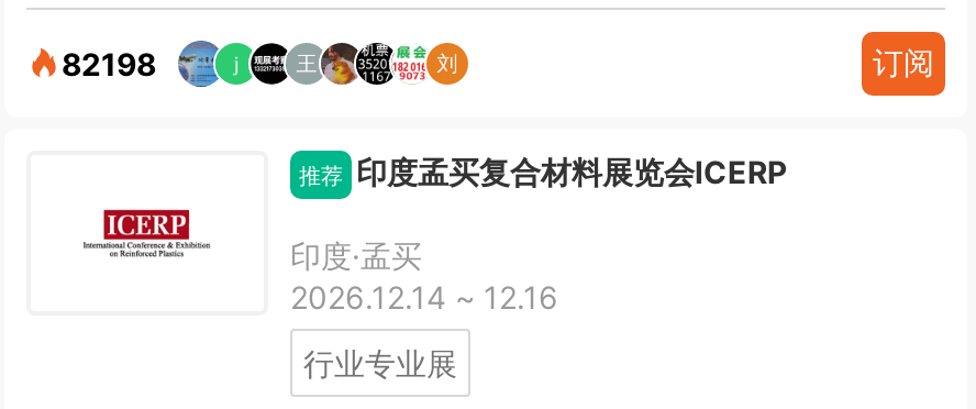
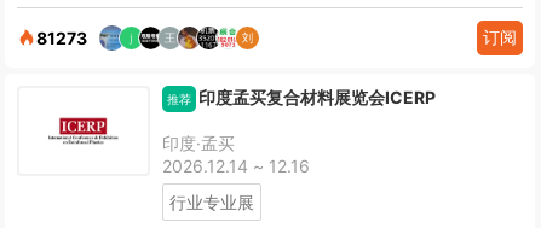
[62,44,156,82] 82198 -> [36,27,87,48] 81273

